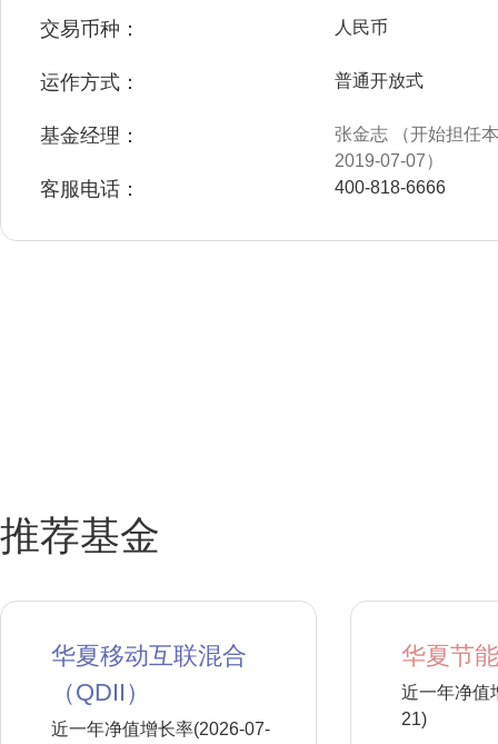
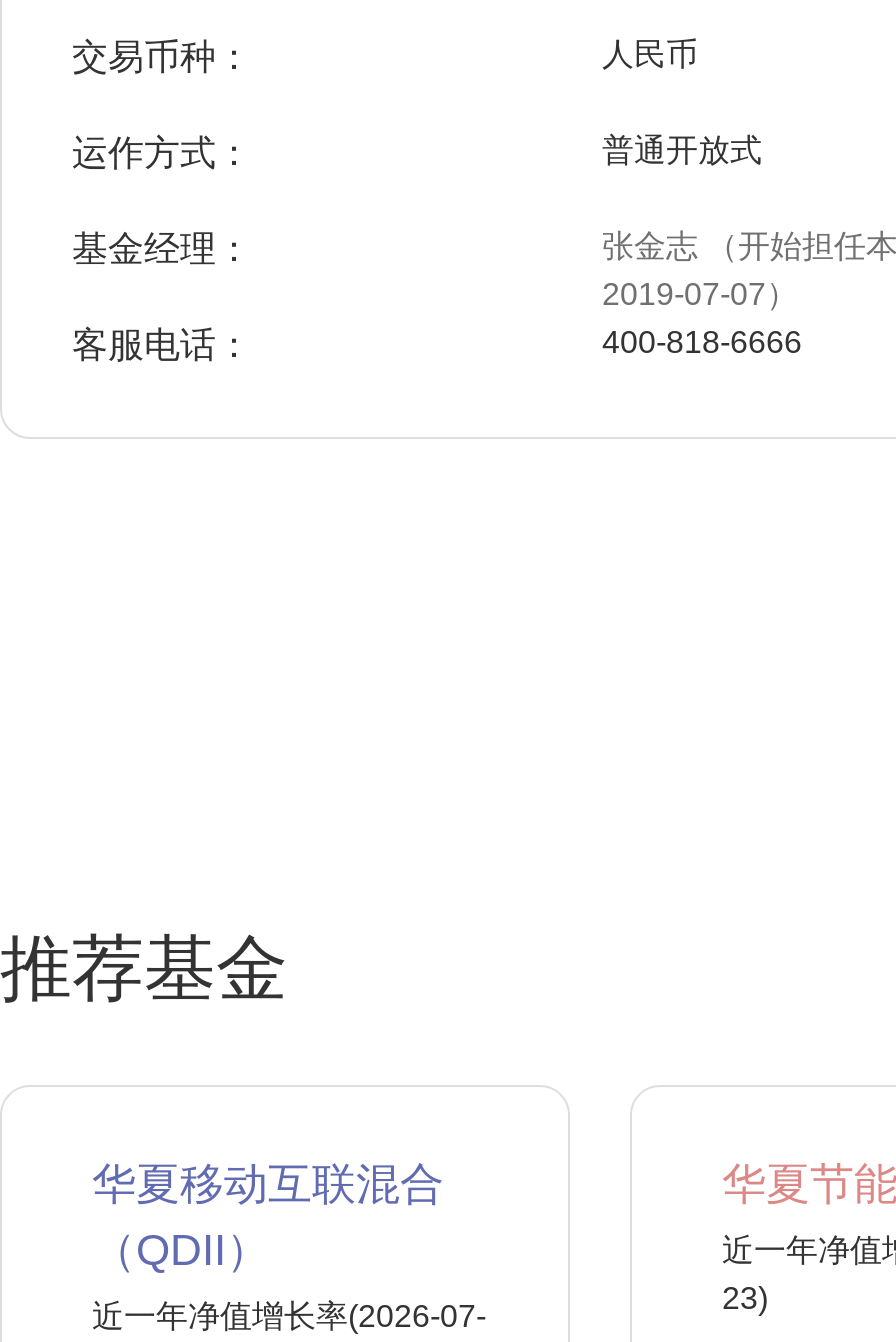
[401,710,427,728] 21) -> [722,1281,768,1315] 23)

